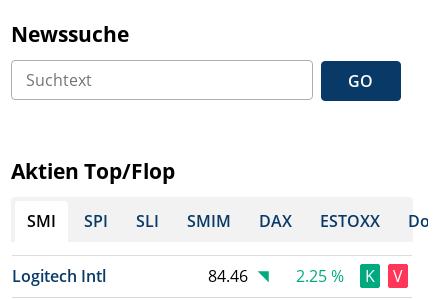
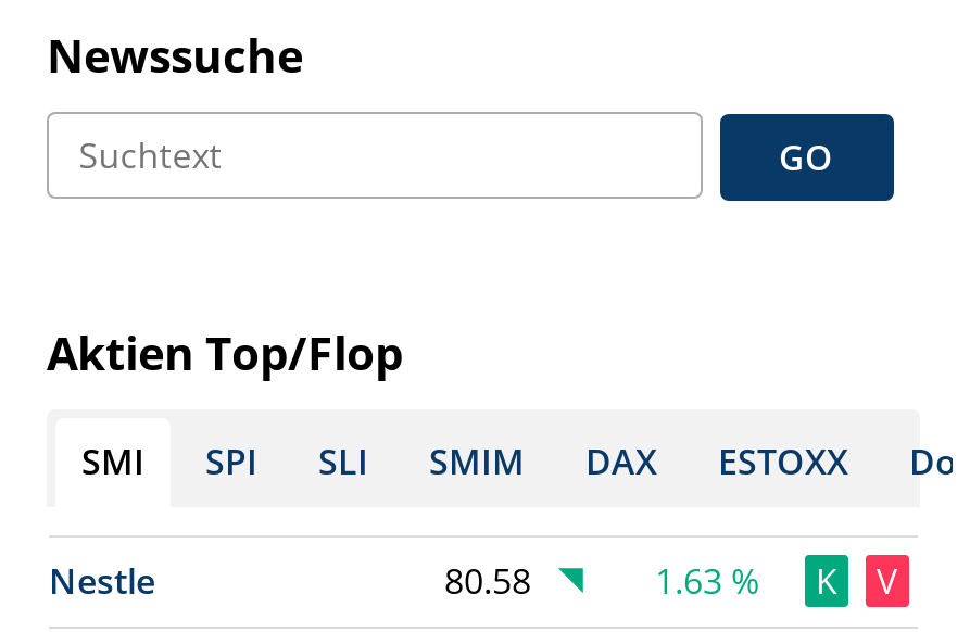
[12,265,344,287] Logitech Intl | 84.46 | 2.25 % -> [49,556,759,604] Nestle | 80.58 | 1.63 %

